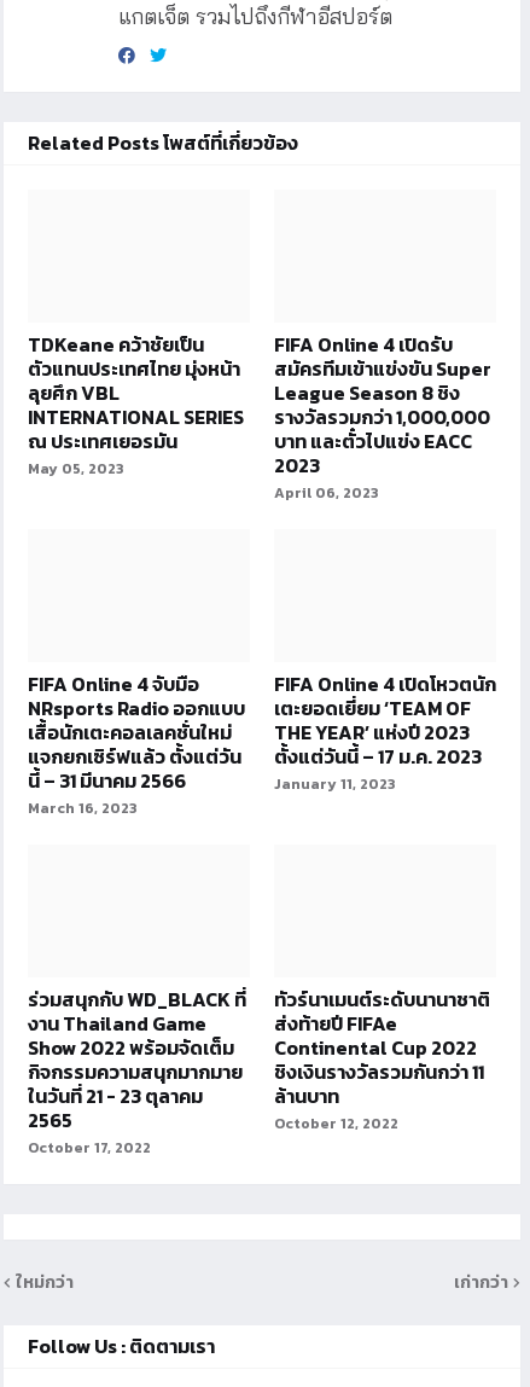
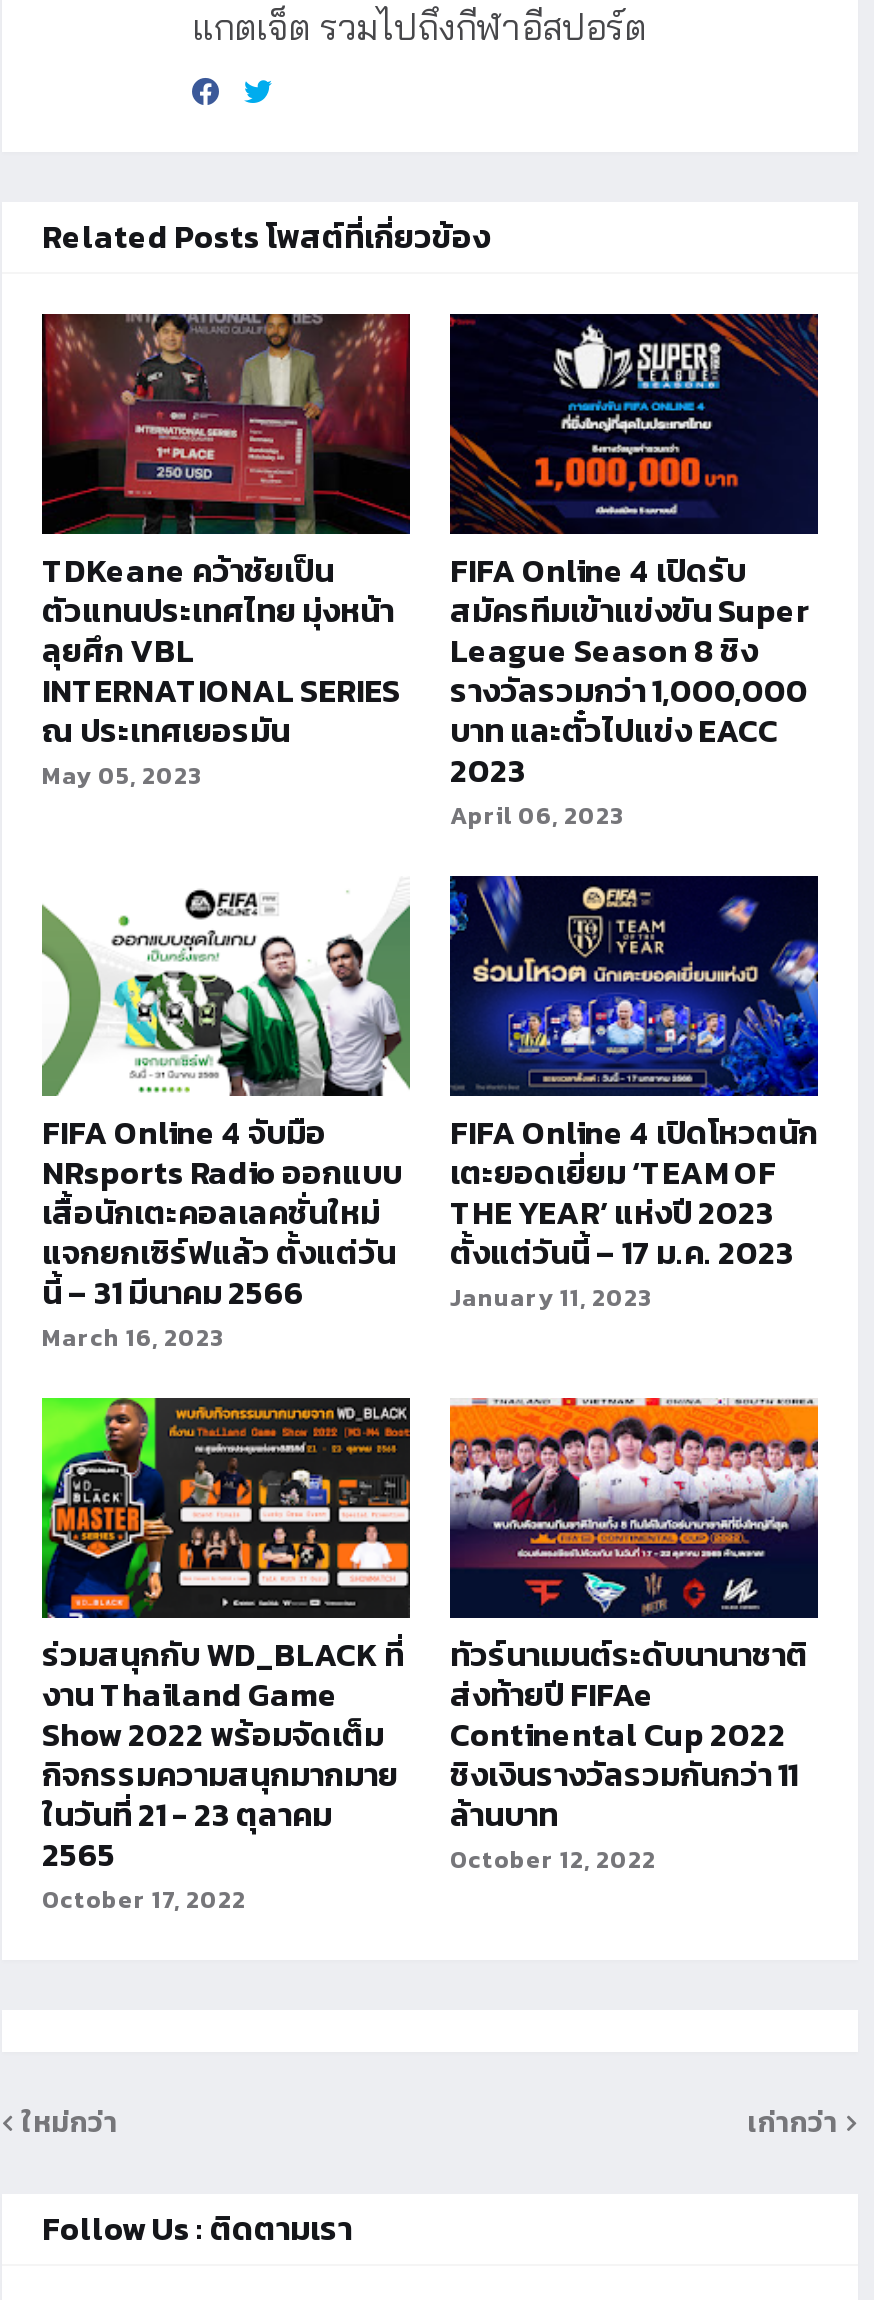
none -> [40,312,412,536] [image]
none -> [448,312,820,536] [image]
none -> [40,888,412,1098] [image]
none -> [448,874,820,1098] [image]
none -> [40,1396,412,1620] [image]
none -> [448,1396,820,1620] [image]

